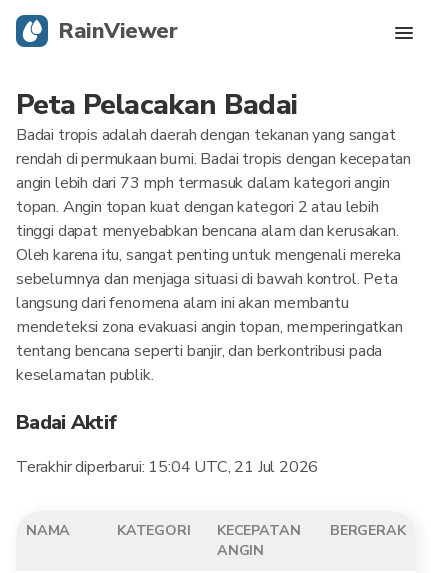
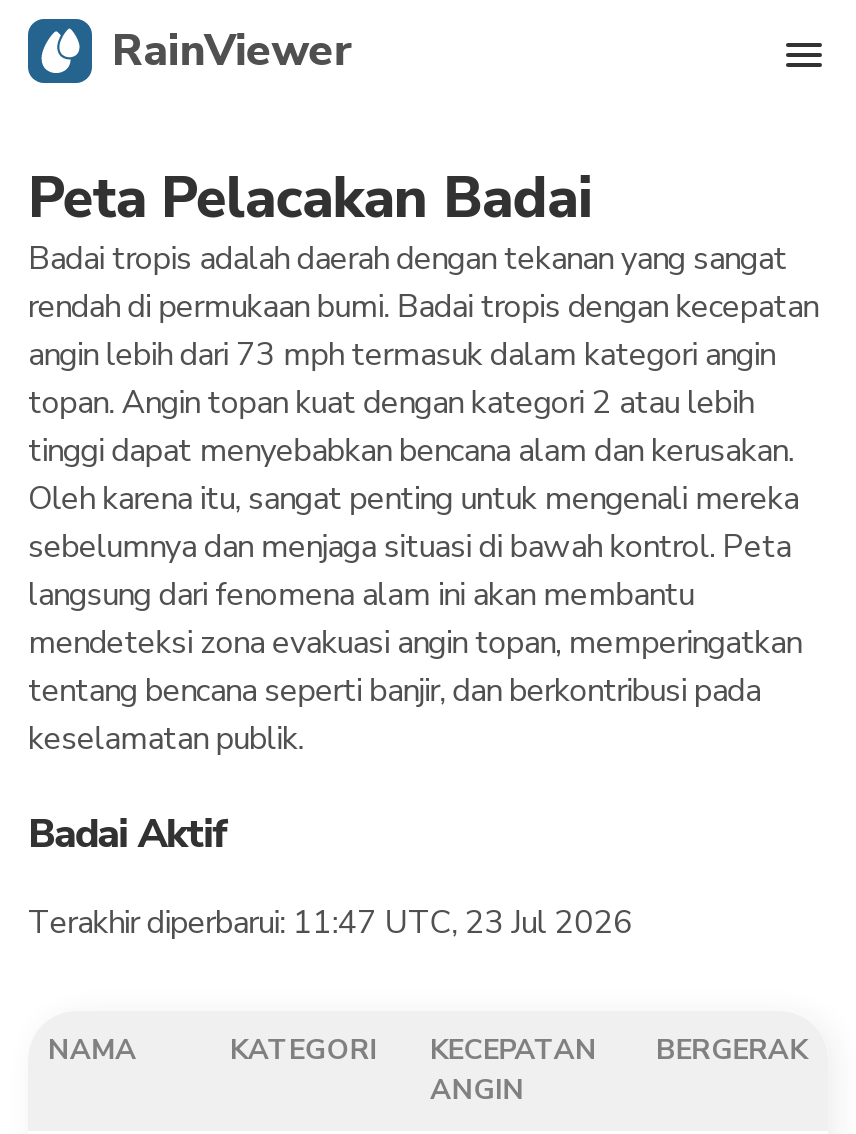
[16,456,318,478] Terakhir diperbarui: 15:04 UTC, 21 Jul 2026 -> [28,901,633,945] Terakhir diperbarui: 11:47 UTC, 23 Jul 2026

